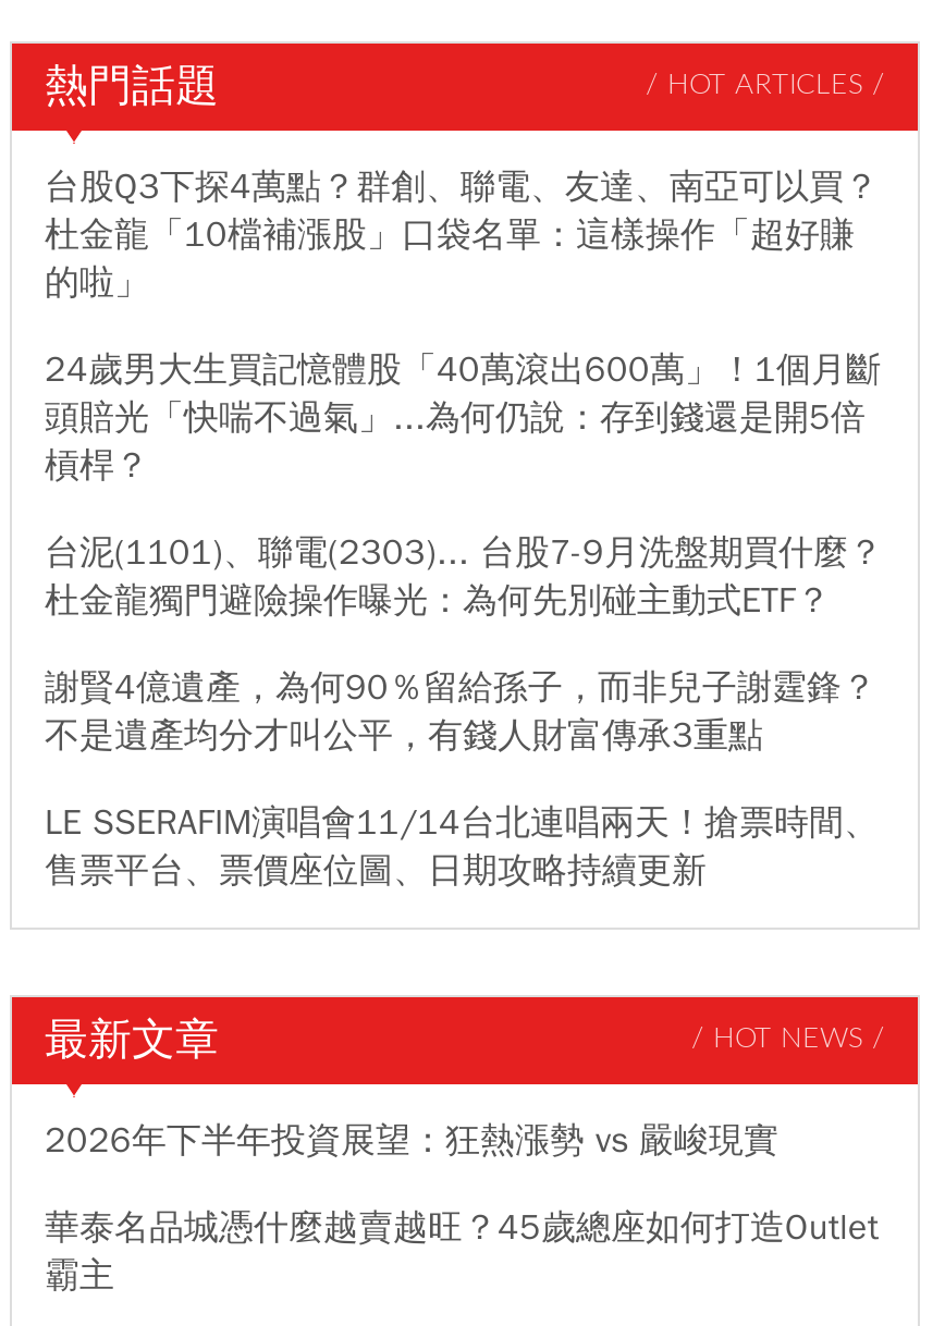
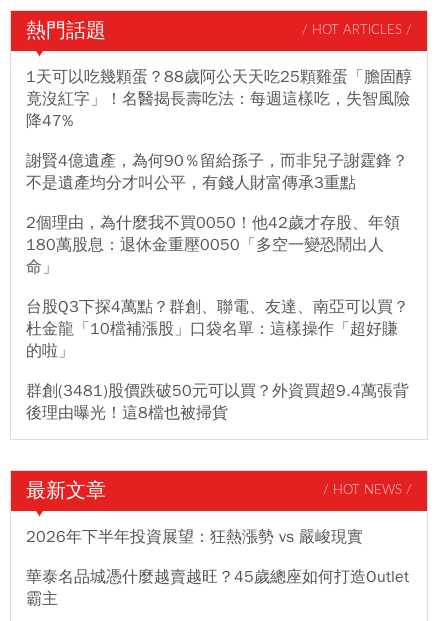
none -> [26,67,412,277] 1天可以吃幾顆蛋？88歲阿公天天吃25顆雞蛋「膽固醇 | 竟沒紅字」！名醫揭長壽吃法：每週這樣吃，失智風險 | 降47% | 2個理由，為什麼我不買0050！他42歲才存股、年領 | 180萬股息：退休金重壓0050「多空一變恐鬧出人 | 命」
moved [45,165,879,305] -> [26,297,409,361]: 台股Q3下探4萬點？群創、聯電、友達、南亞可以買？ | 杜金龍「10檔補漲股」口袋名單：這樣操作「超好賺 | 的啦」
[45,348,883,893] 24歲男大生買記憶體股「40萬滾出600萬」！1個月斷 | 頭賠光「快喘不過氣」...為何仍說：存到錢還是開5倍 | 槓桿？ | 台泥(1101)、聯電(2303)... 台股7-9月洗盤期買什麼？ | 杜金龍獨門避險操作曝光：為何先別碰主動式ETF？ | LE SSERAFIM演唱會11/14台北連唱兩天！搶票時間、 | 售票平台、票價座位圖、日期攻略持續更新 -> [26,381,409,423] 群創(3481)股價跌破50元可以買？外資買超9.4萬張背 | 後理由曝光！這8檔也被掃貨
moved [45,666,876,758] -> [26,151,408,193]: 謝賢4億遺產，為何90％留給孫子，而非兒子謝霆鋒？ | 不是遺產均分才叫公平，有錢人財富傳承3重點

